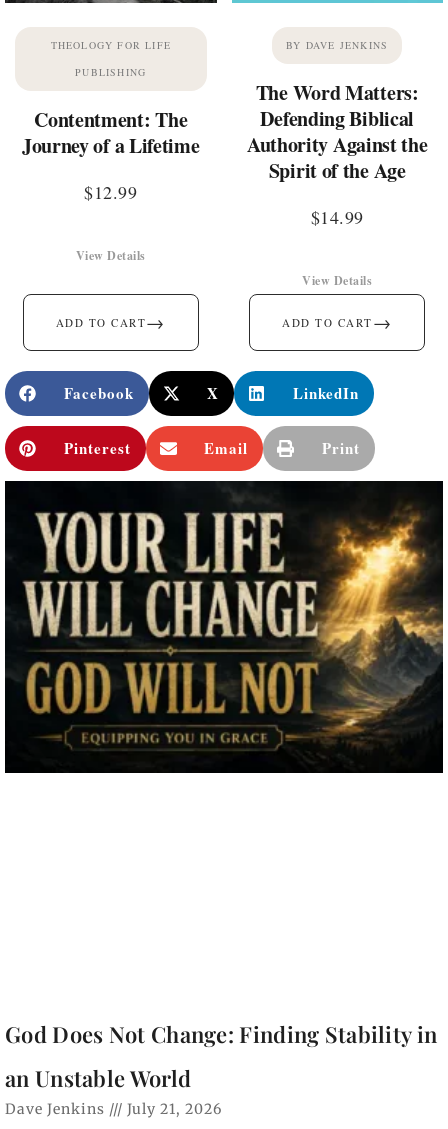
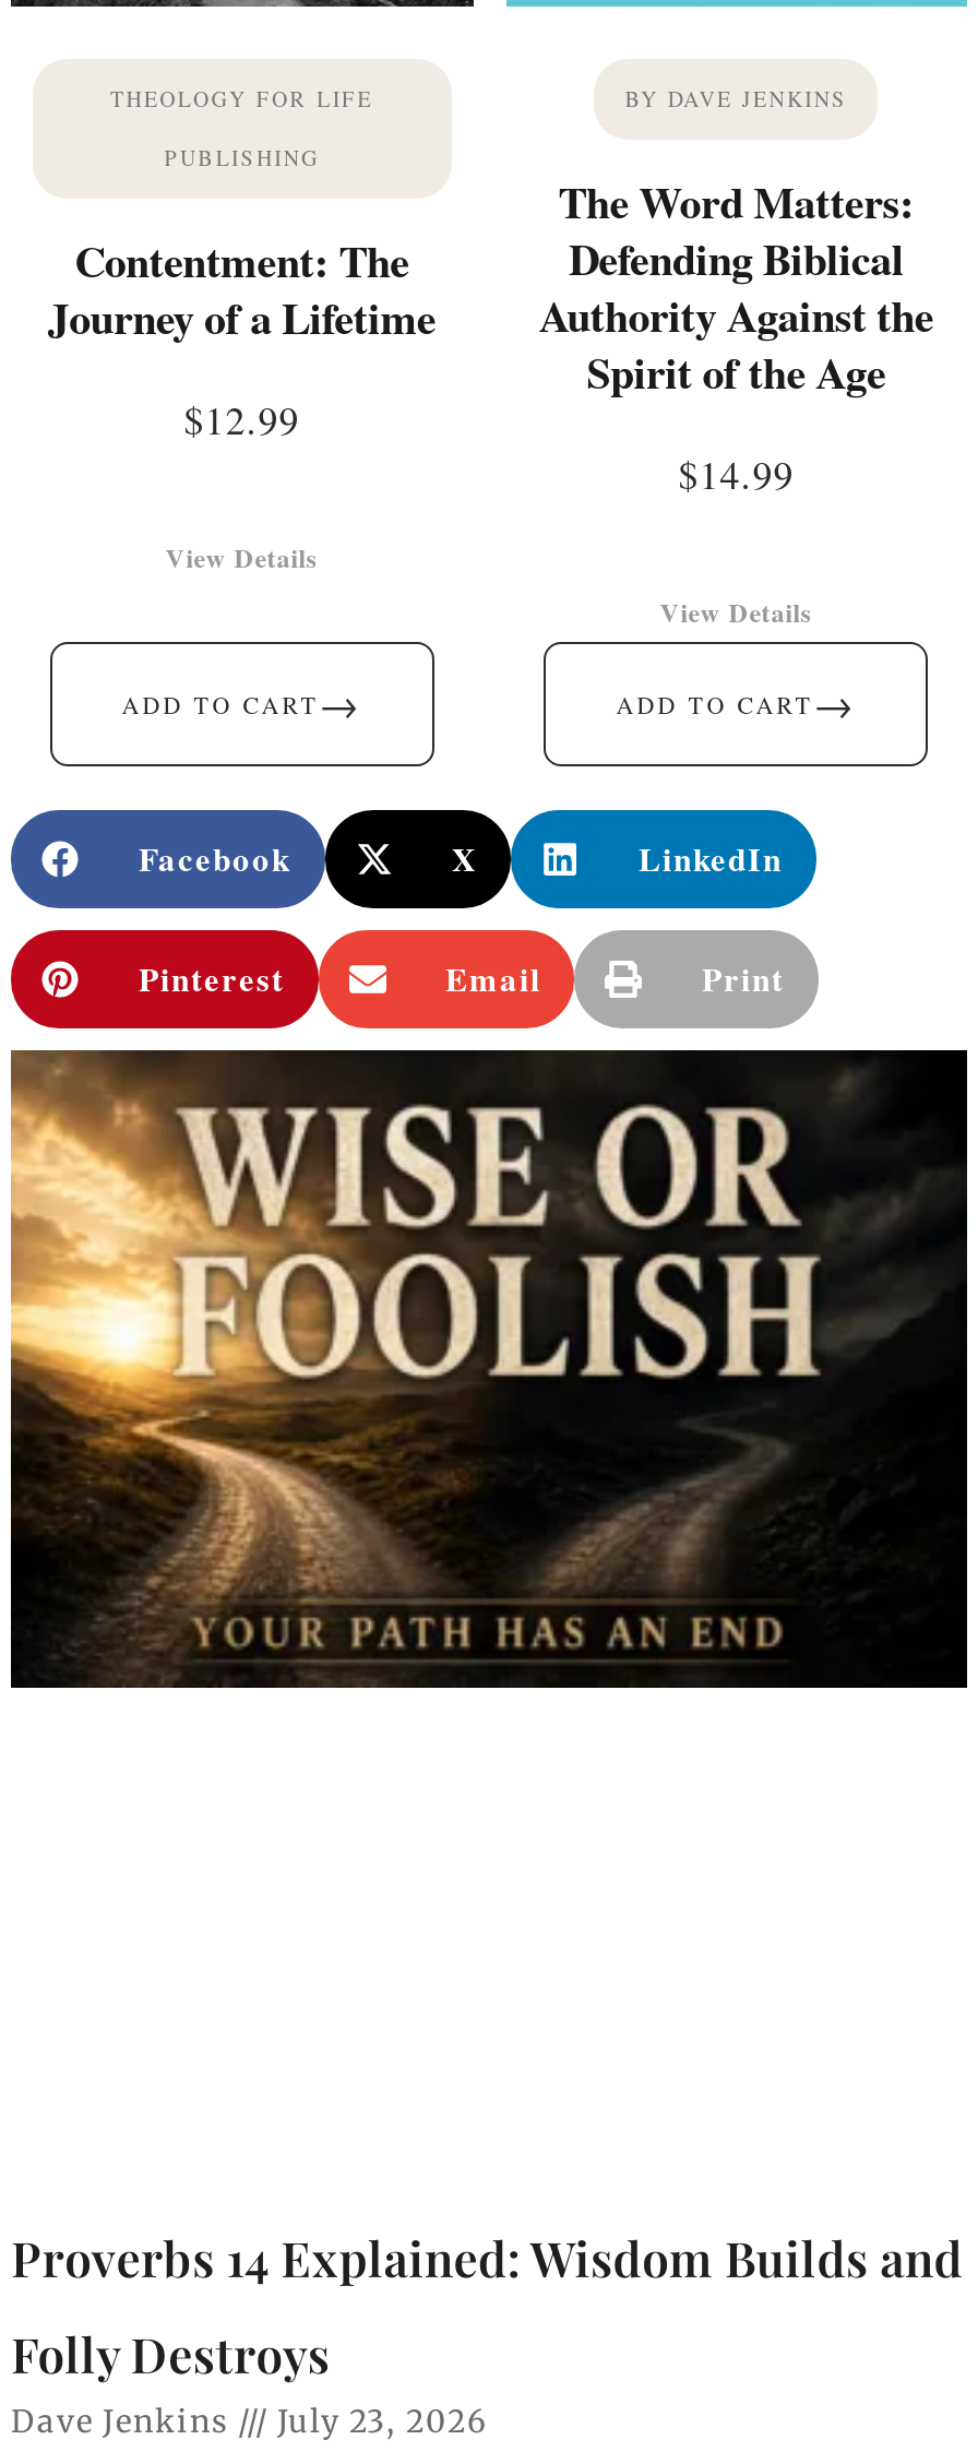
[4,480,444,773] [image] -> [9,1048,969,1688] [image]
[5,1019,437,1049] God Does Not Change: Finding Stability in -> [11,2225,963,2291] Proverbs 14 Explained: Wisdom Builds and
[5,1063,191,1093] an Unstable World -> [11,2321,330,2387] Folly Destroys
[5,1100,222,1118] Dave Jenkins July 21, 2026 -> [11,2402,487,2442] Dave Jenkins July 23, 2026

